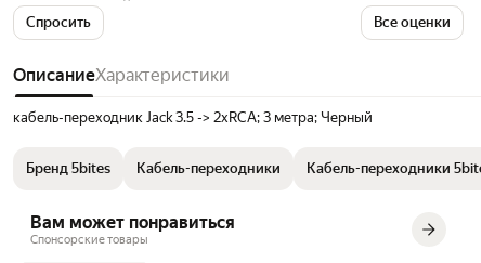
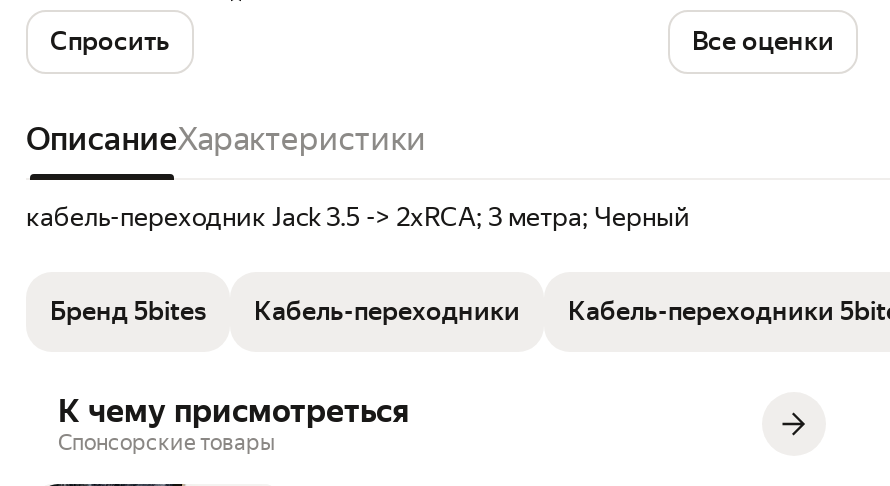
[30,212,235,233] Вам может понравиться -> [58,392,410,430] К чему присмотреться

